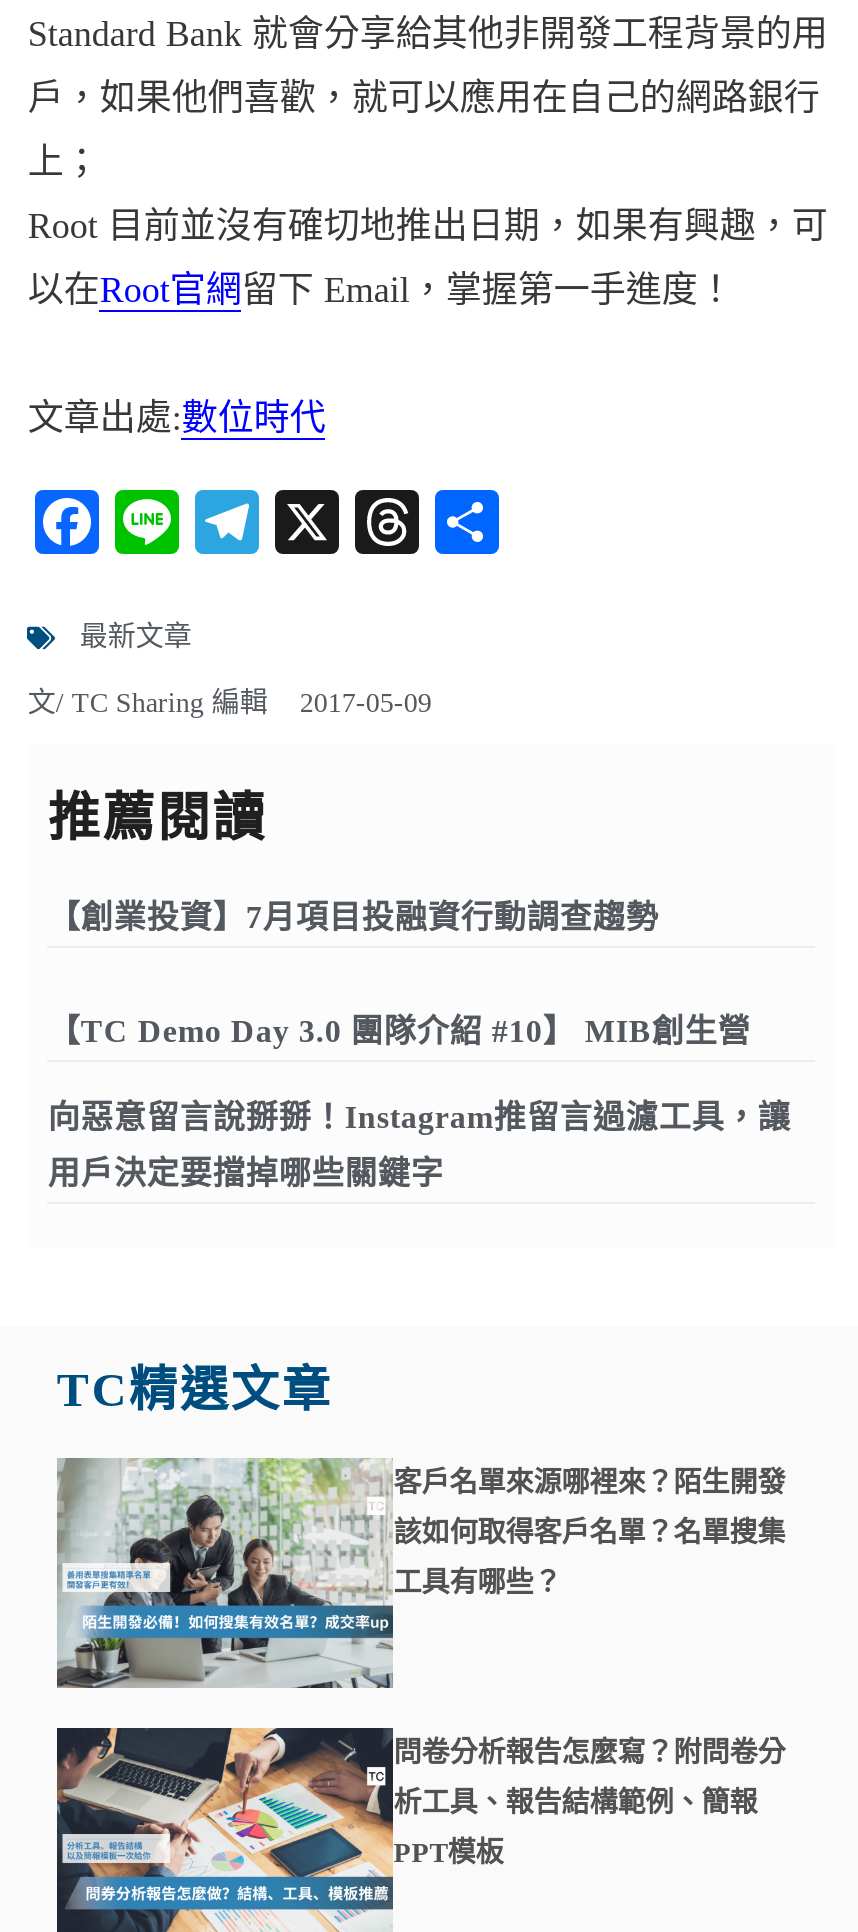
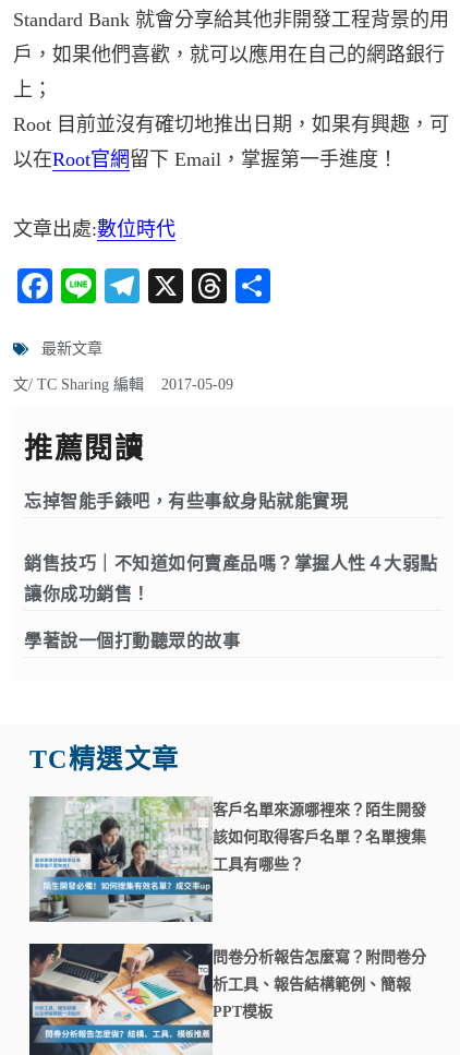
[48,900,659,934] 【創業投資】7月項目投融資行動調查趨勢 -> [24,492,348,511] 忘掉智能手錶吧，有些事紋身貼就能實現
[48,1014,751,1048] 【TC Demo Day 3.0 團隊介紹 #10】 MIB創生營 -> [24,554,438,573] 銷售技巧｜不知道如何賣產品嗎？掌握人性４大弱點
[48,1100,791,1134] 向惡意留言說掰掰！Instagram推留言過濾工具，讓 -> [24,585,150,604] 讓你成功銷售！
[48,1156,444,1190] 用戶決定要擋掉哪些關鍵字 -> [24,632,240,650] 學著說一個打動聽眾的故事

